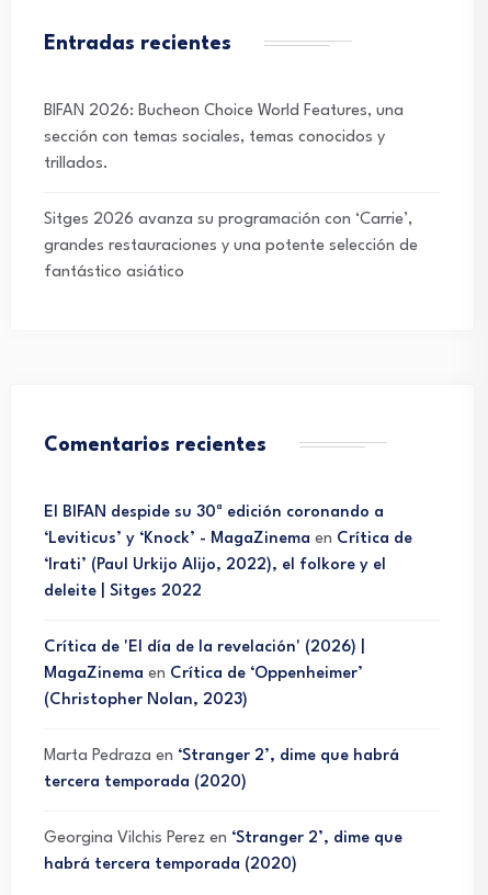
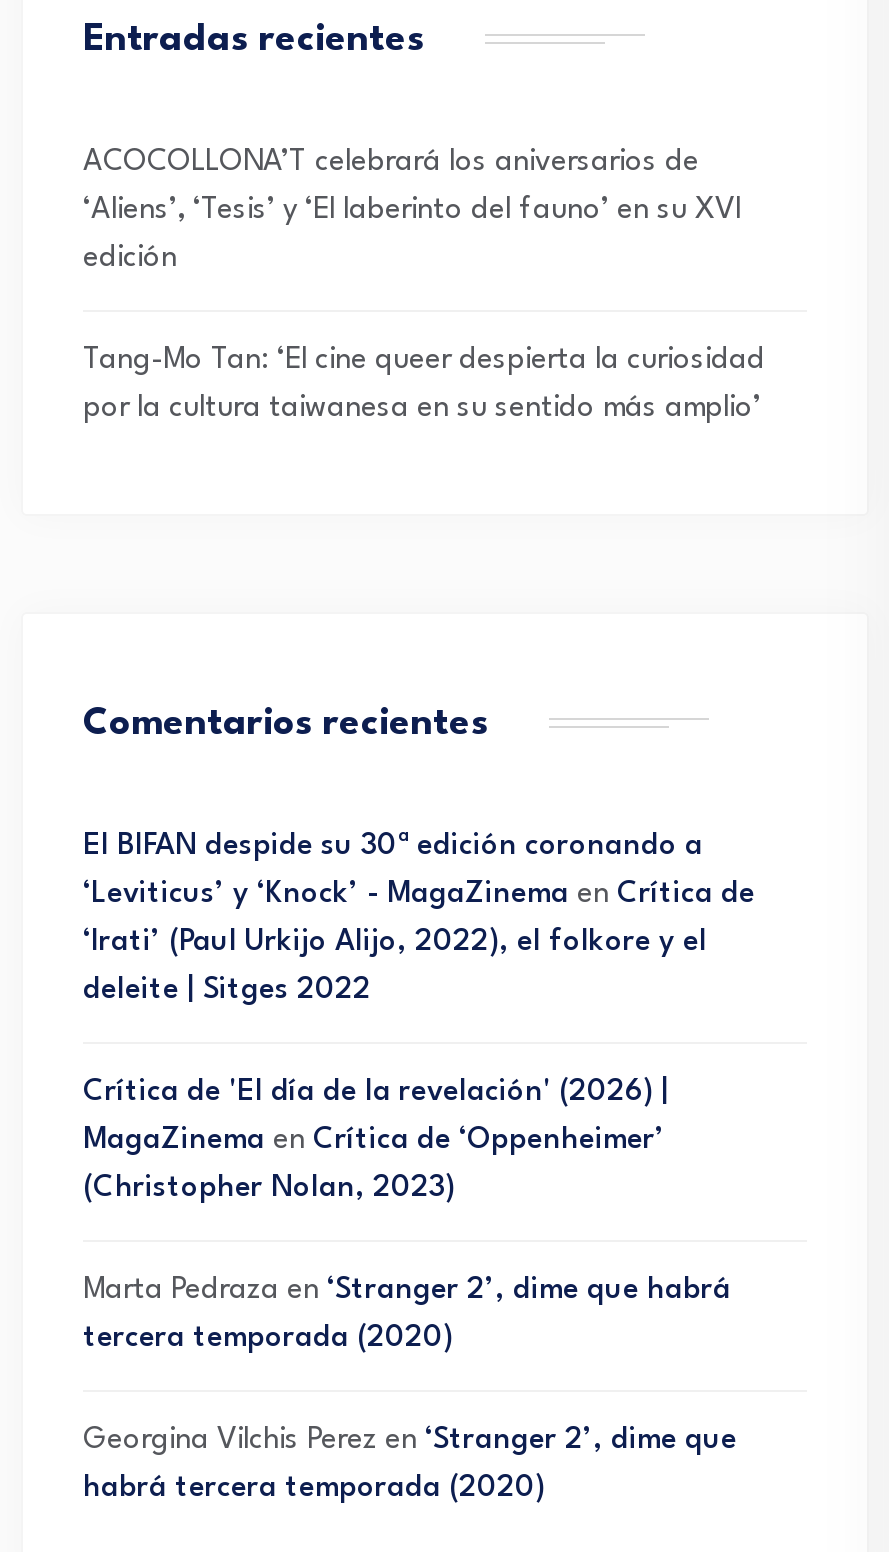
[44,103,418,281] BIFAN 2026: Bucheon Choice World Features, una | sección con temas sociales, temas conocidos y | trillados. | Sitges 2026 avanza su programación con ‘Carrie’, | grandes restauraciones y una potente selección de | fantástico asiático -> [83,148,765,424] ACOCOLLONA’T celebrará los aniversarios de | ‘Aliens’, ‘Tesis’ y ‘El laberinto del fauno’ en su XVI | edición | Tang-Mo Tan: ‘El cine queer despierta la curiosidad | por la cultura taiwanesa en su sentido más amplio’

